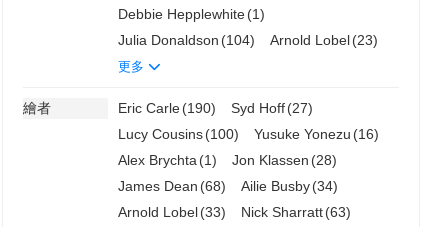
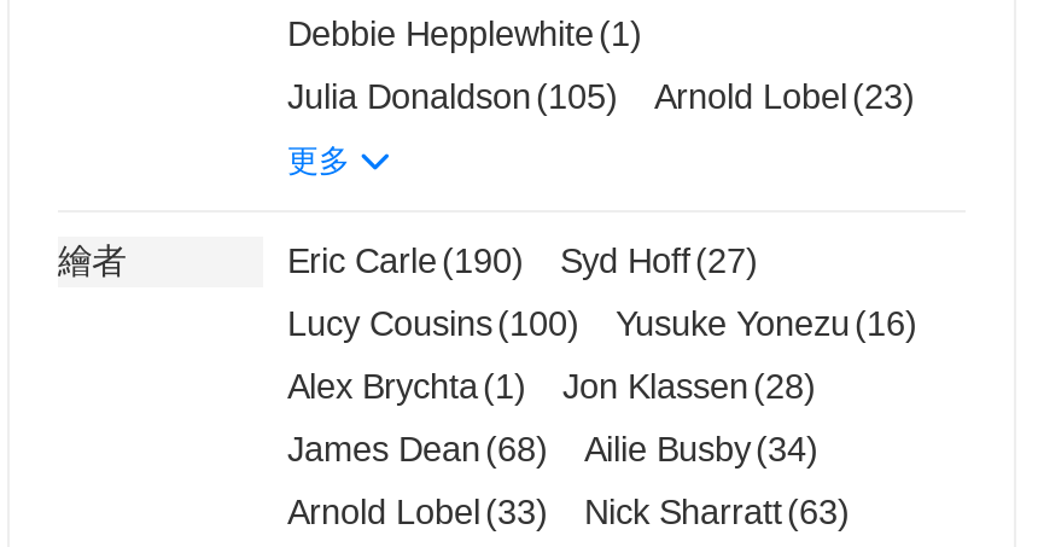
[118,32,255,48] Julia Donaldson (104) -> [287,77,618,116] Julia Donaldson (105)

